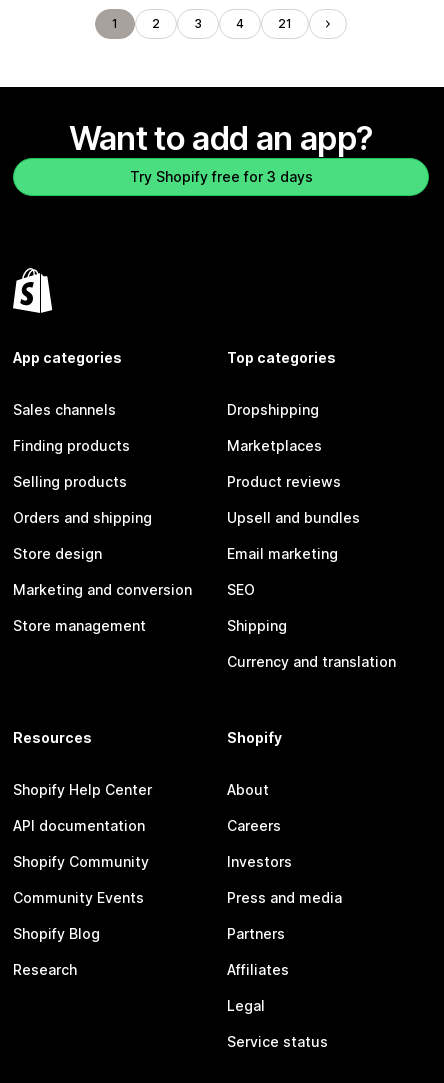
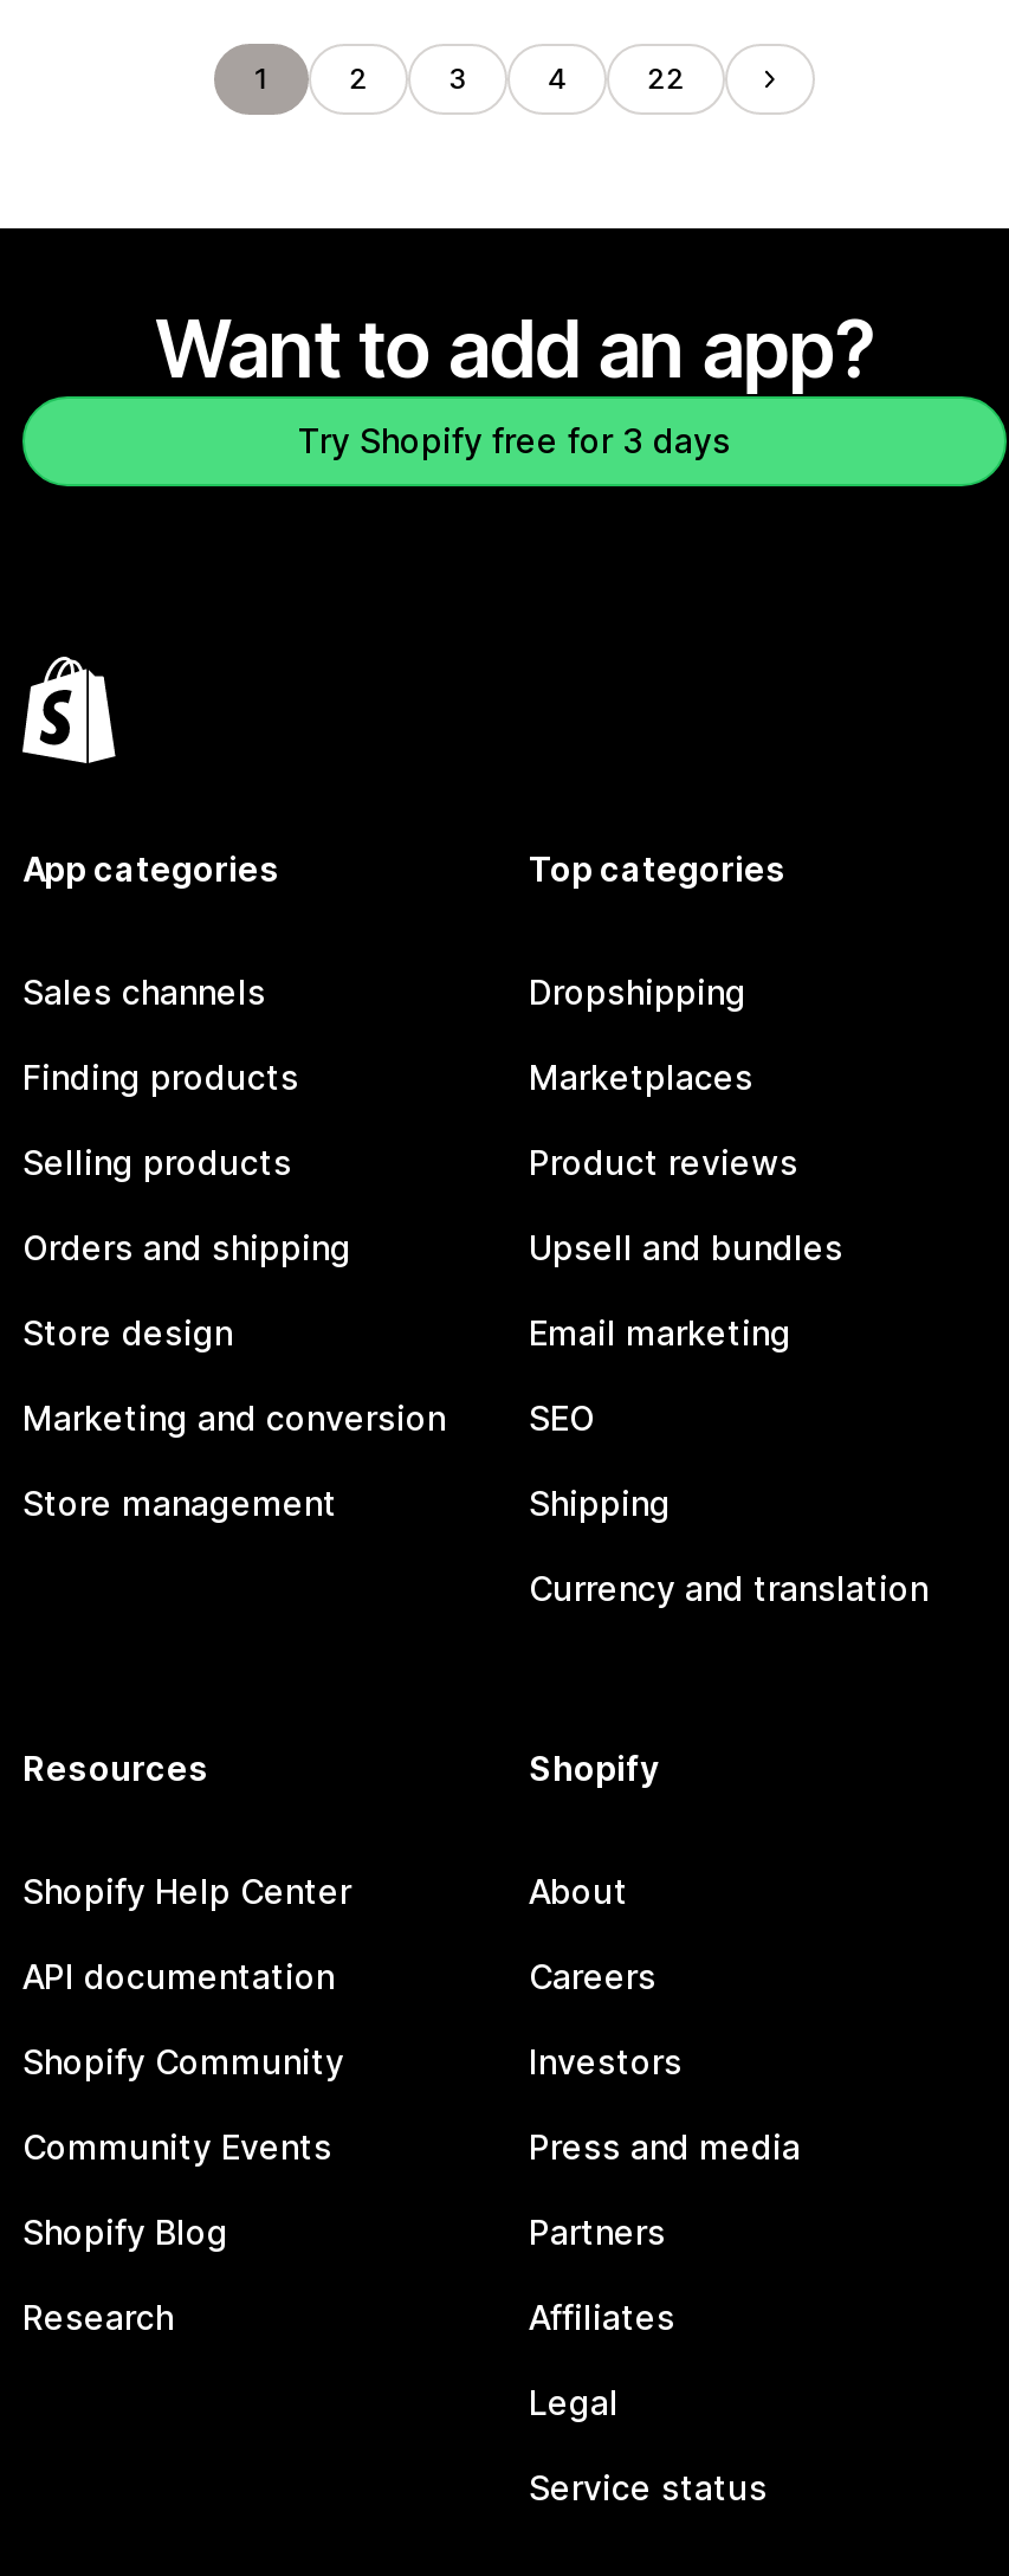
[278,16,292,31] 21 -> [647,60,684,96] 22

